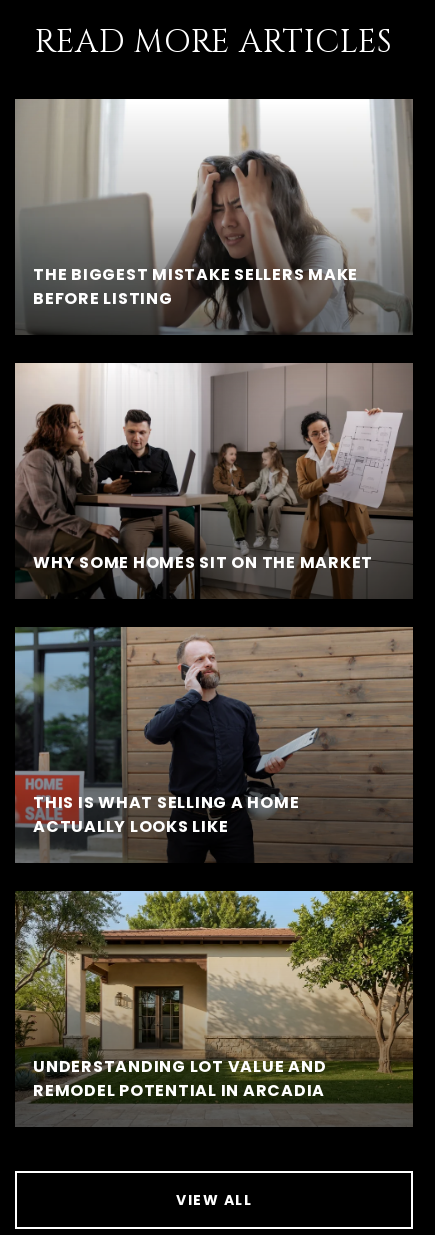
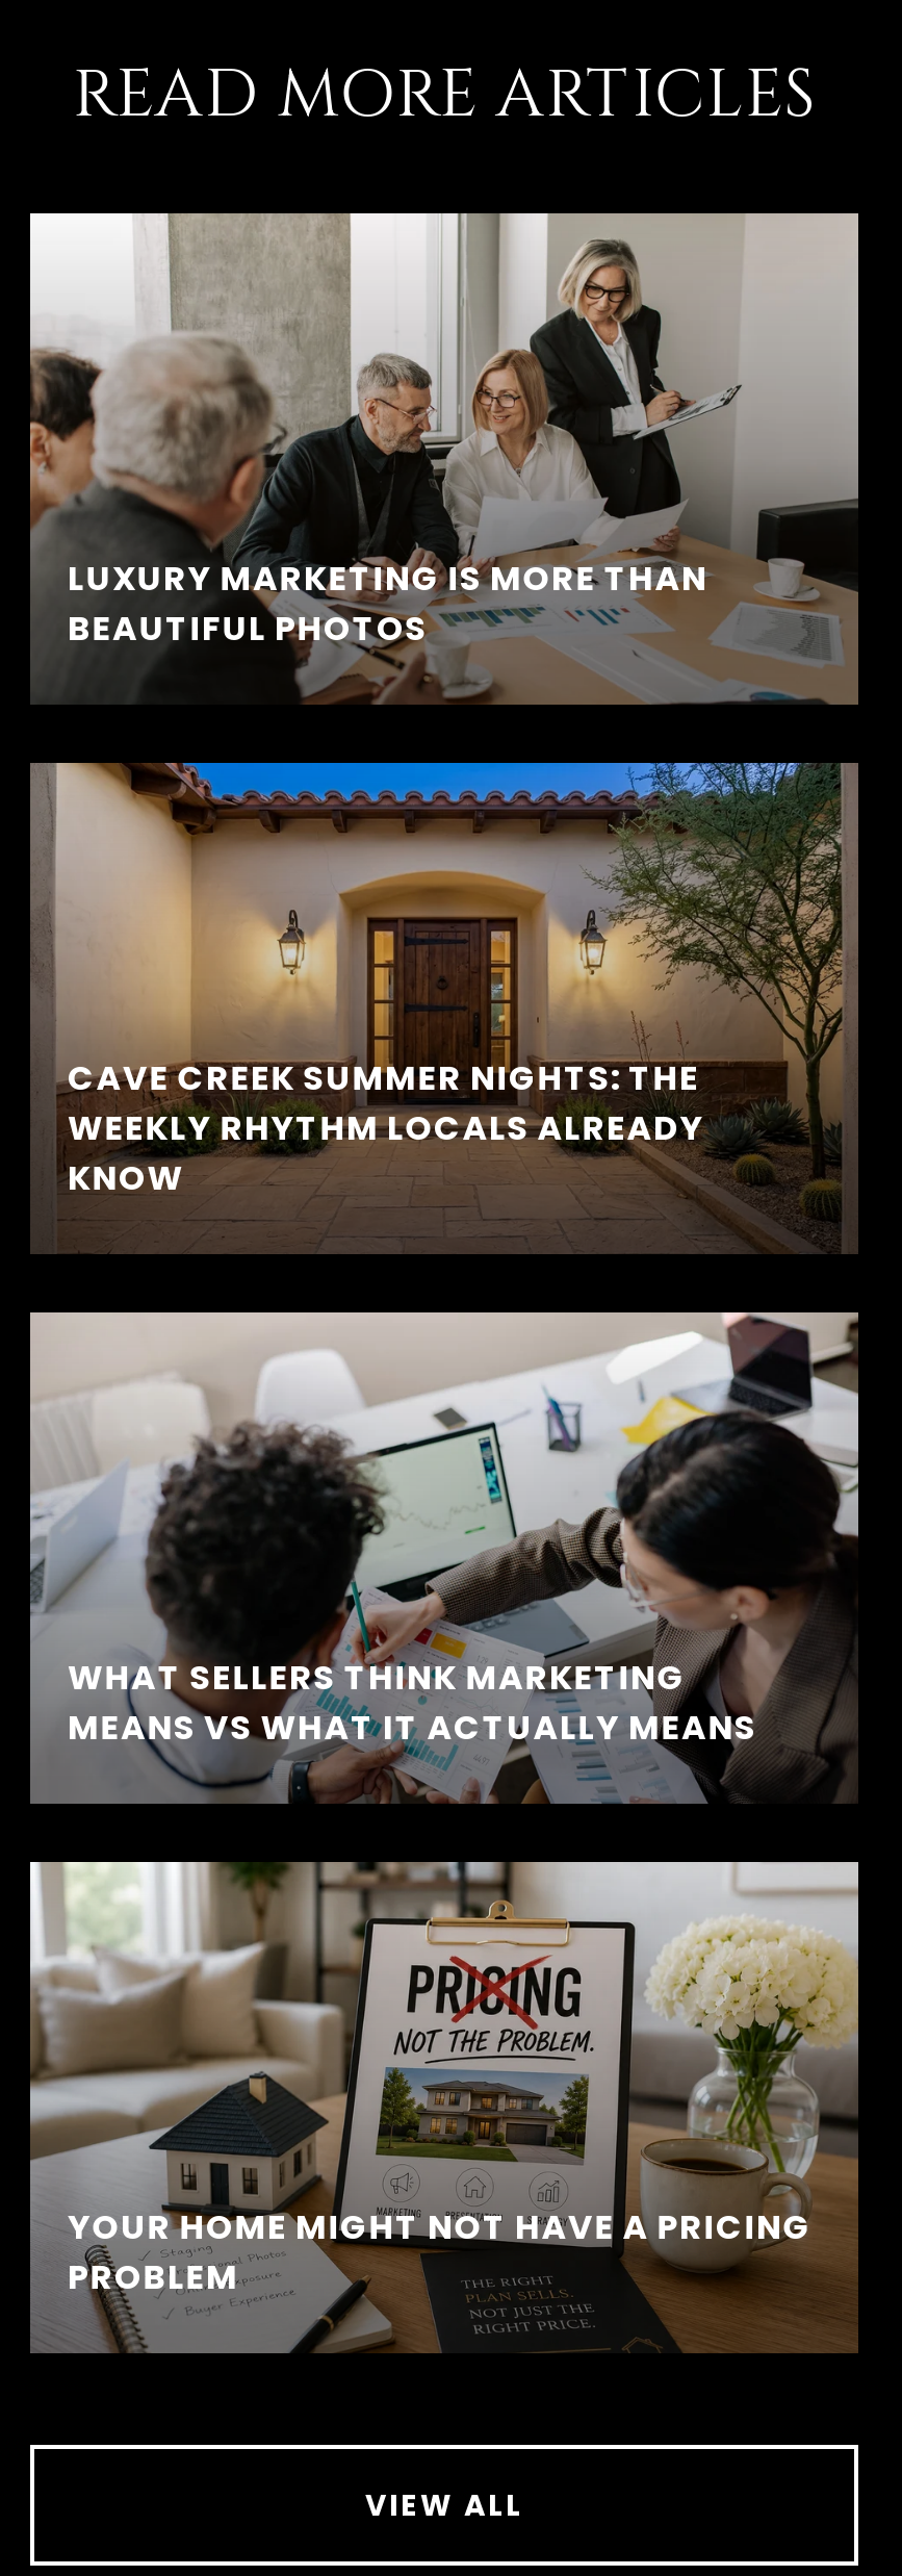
[14,98,413,335] [image] | THE BIGGEST MISTAKE SELLERS MAKE | BEFORE LISTING -> [28,211,858,705] [image] | LUXURY MARKETING IS MORE THAN | BEAUTIFUL PHOTOS
[15,362,412,598] [image] | WHY SOME HOMES SIT ON THE MARKET -> [30,761,858,1254] [image] | CAVE CREEK SUMMER NIGHTS: THE | WEEKLY RHYTHM LOCALS ALREADY | KNOW
[14,626,414,863] [image] | THIS IS WHAT SELLING A HOME | ACTUALLY LOOKS LIKE -> [28,1310,858,1806] [image] | WHAT SELLERS THINK MARKETING | MEANS VS WHAT IT ACTUALLY MEANS
[15,890,413,1127] [image] | UNDERSTANDING LOT VALUE AND | REMODEL POTENTIAL IN ARCADIA -> [28,1860,860,2353] [image] | YOUR HOME MIGHT NOT HAVE A PRICING | PROBLEM

